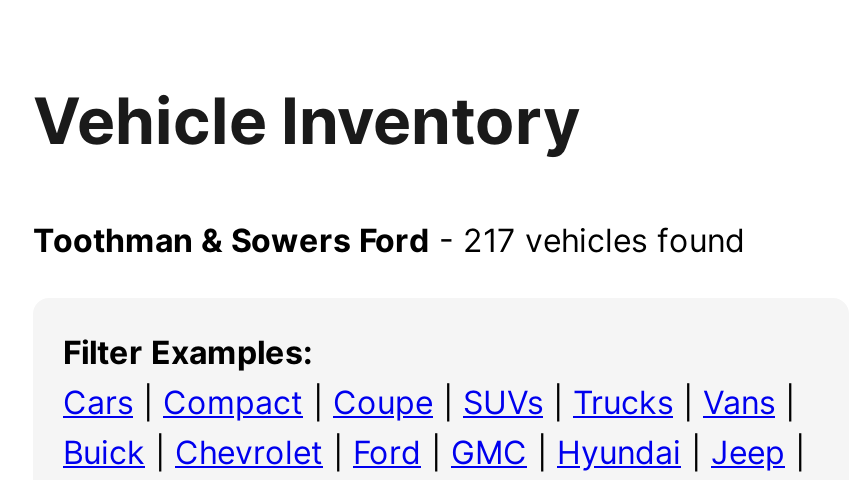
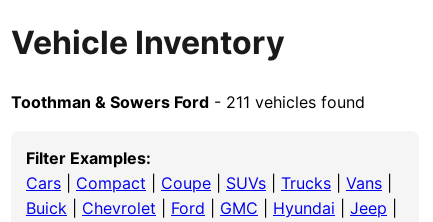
[33,220,745,260] Toothman & Sowers Ford - 217 vehicles found -> [11,92,365,112] Toothman & Sowers Ford - 211 vehicles found

